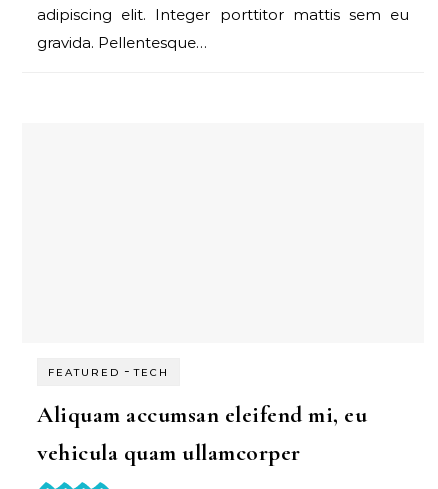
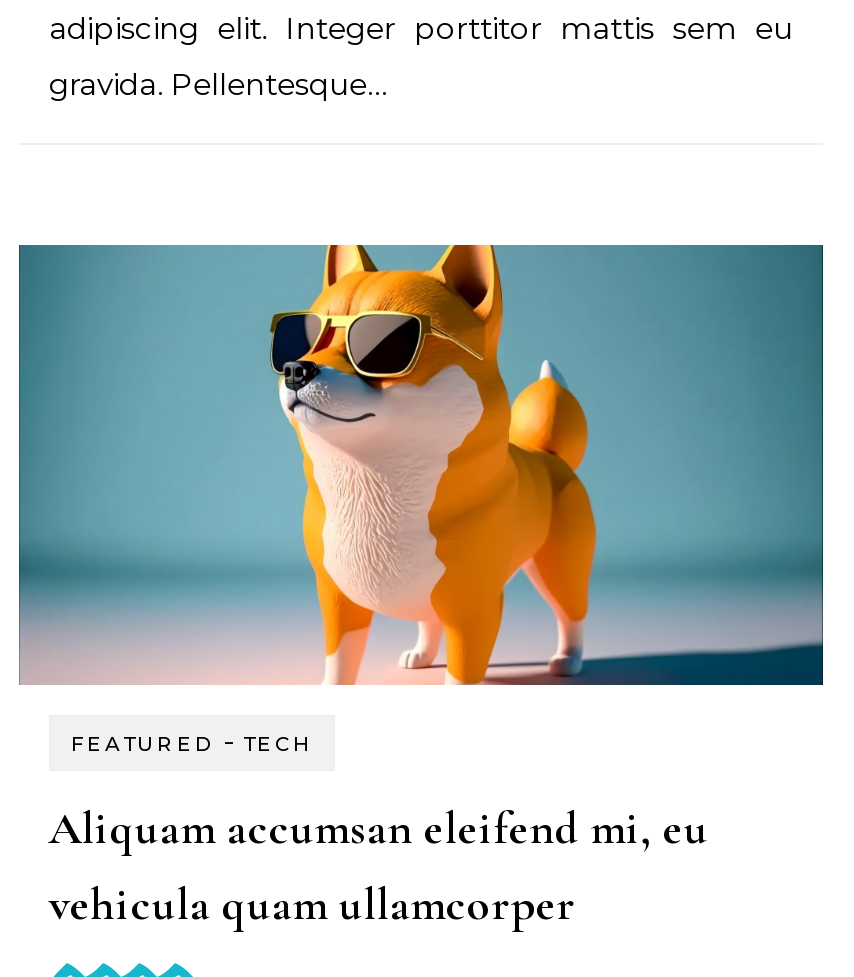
none -> [17,243,825,687] [image]

